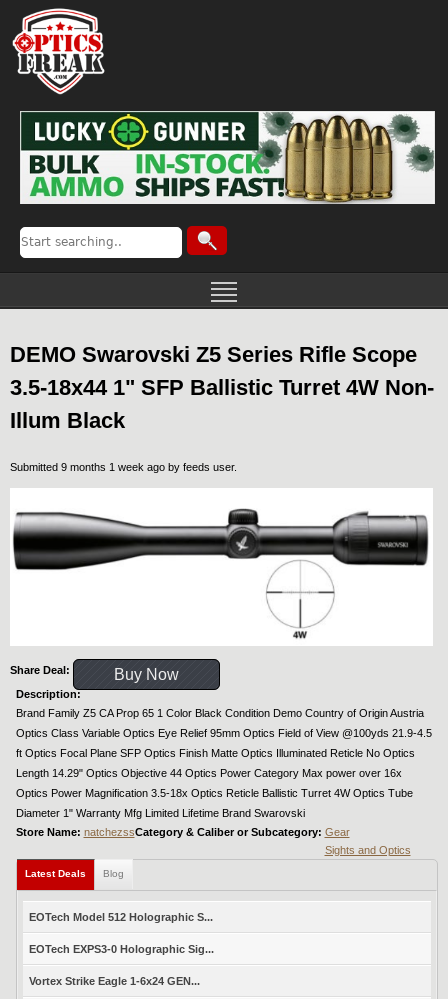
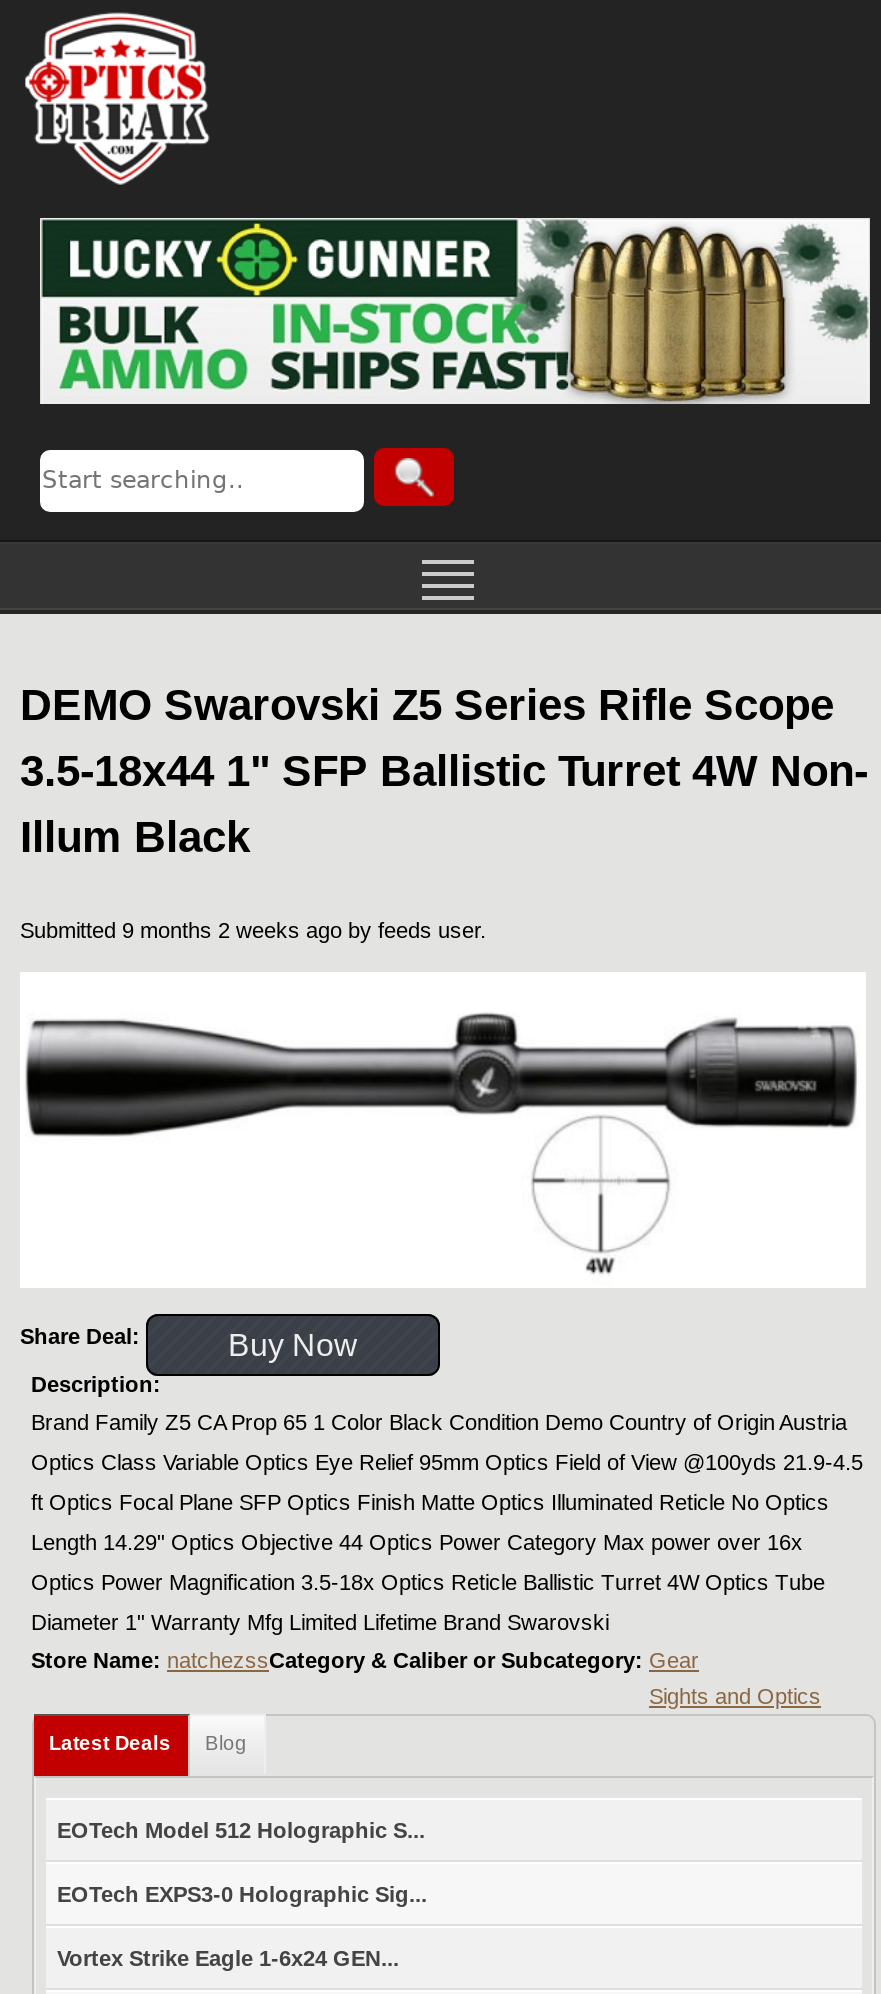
[10,460,237,472] Submitted 9 months 1 week ago by feeds user. -> [20,917,486,941] Submitted 9 months 2 weeks ago by feeds user.

